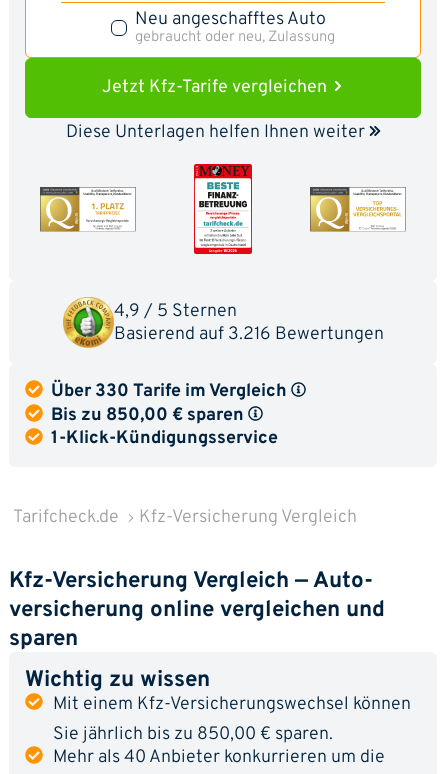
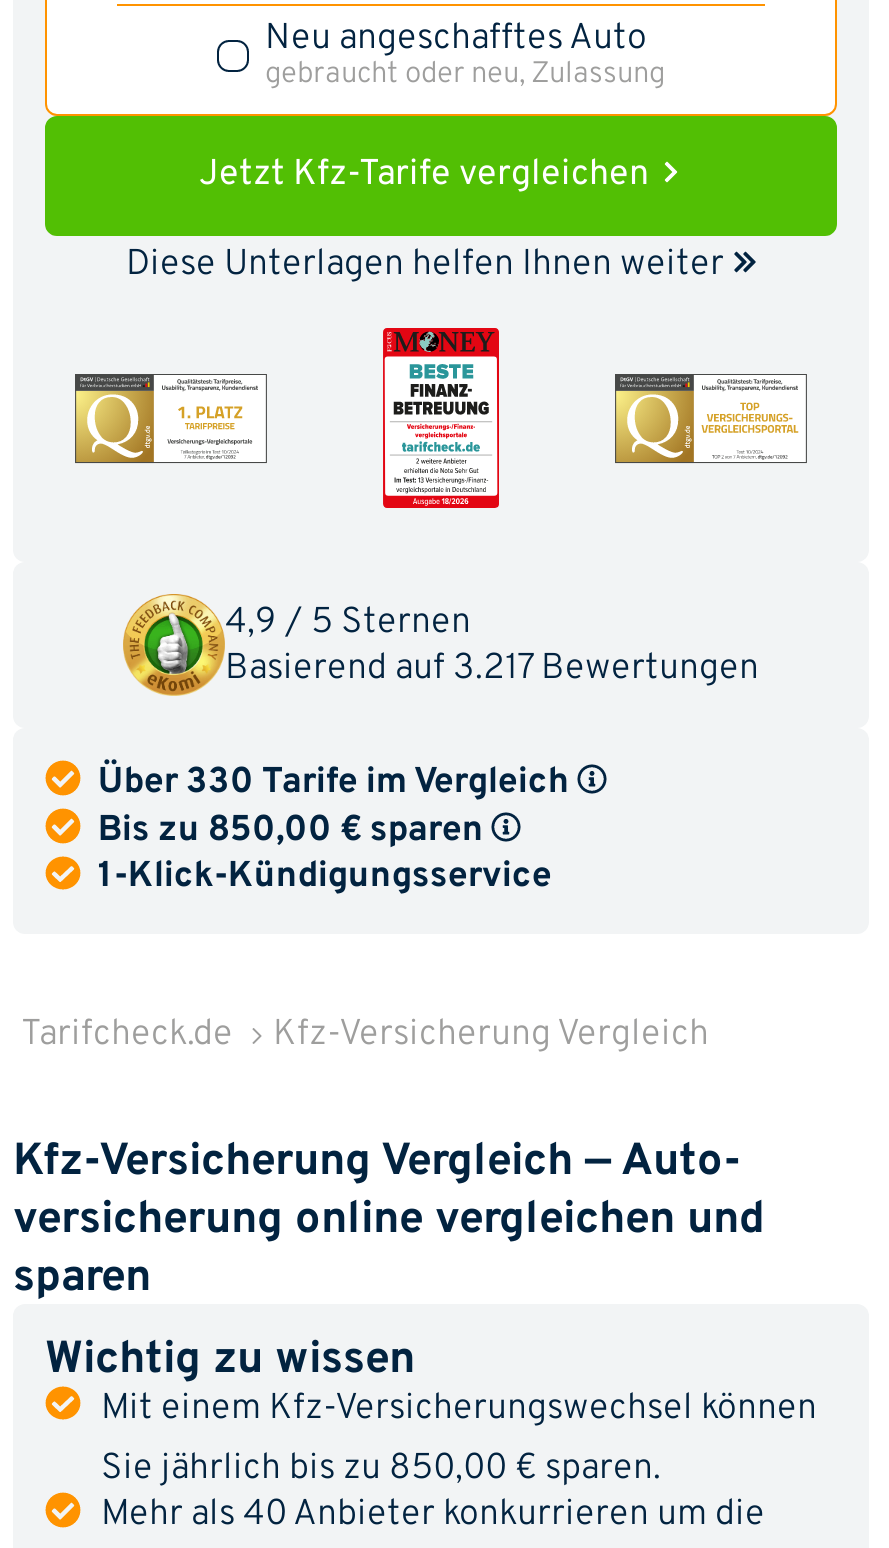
[113,323,383,346] Basierend auf 3.216 Bewertungen -> [225,646,759,692] Basierend auf 3.217 Bewertungen

